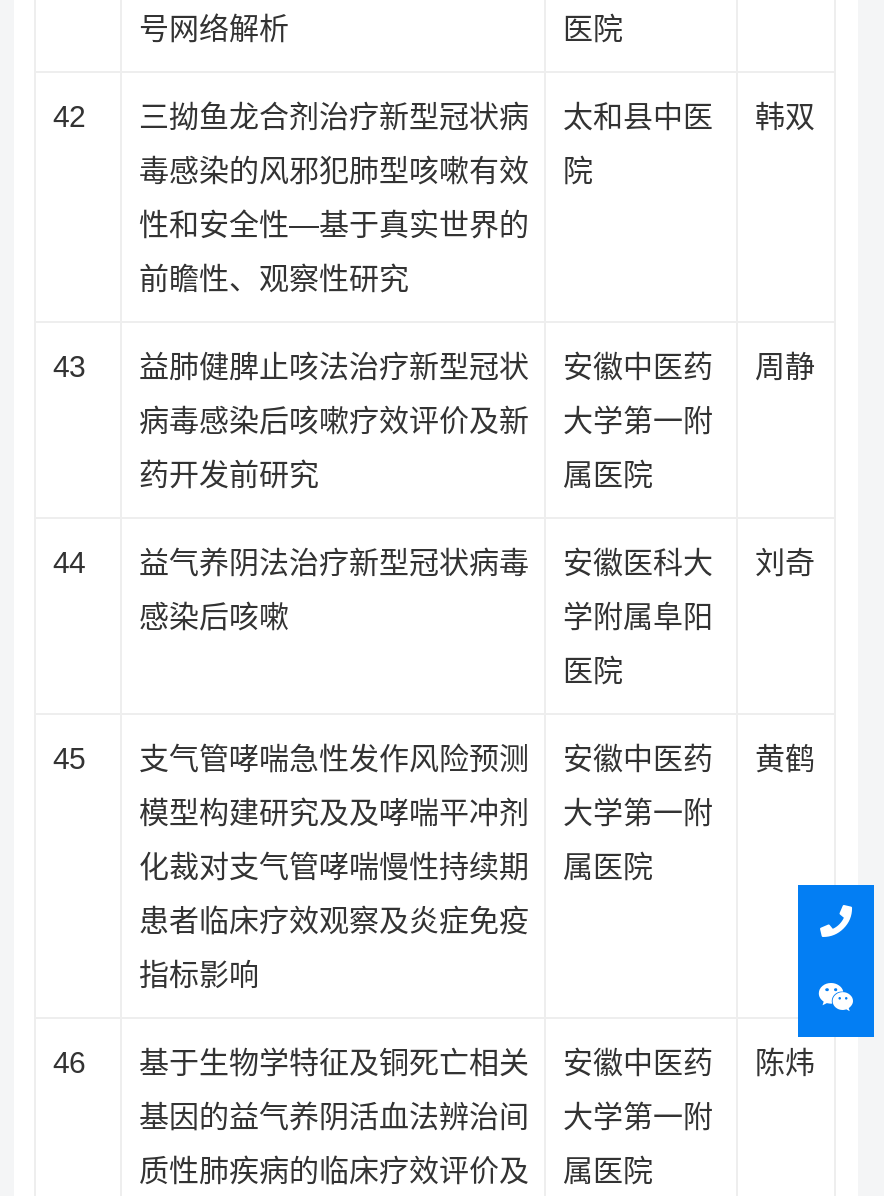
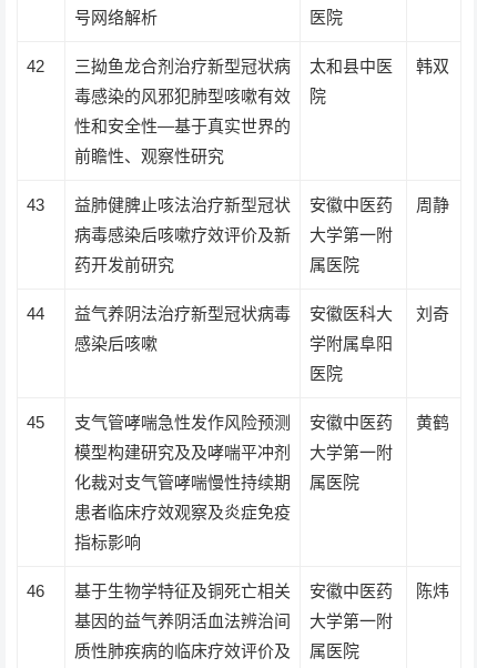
[796,883,876,1039] [image] -> none

